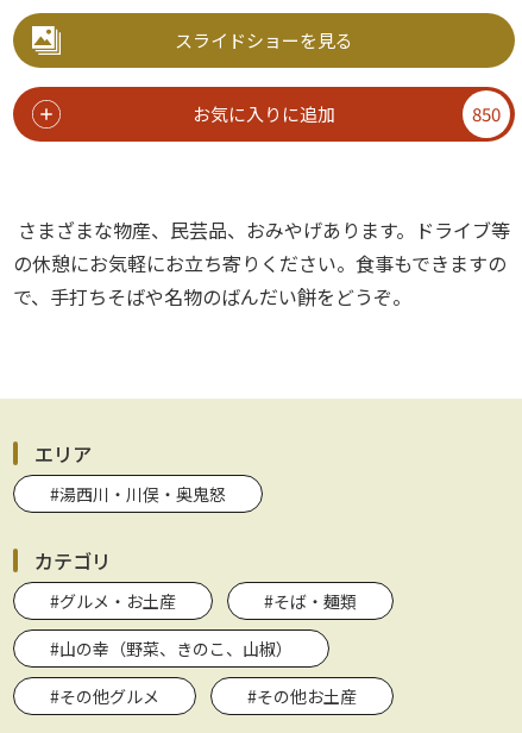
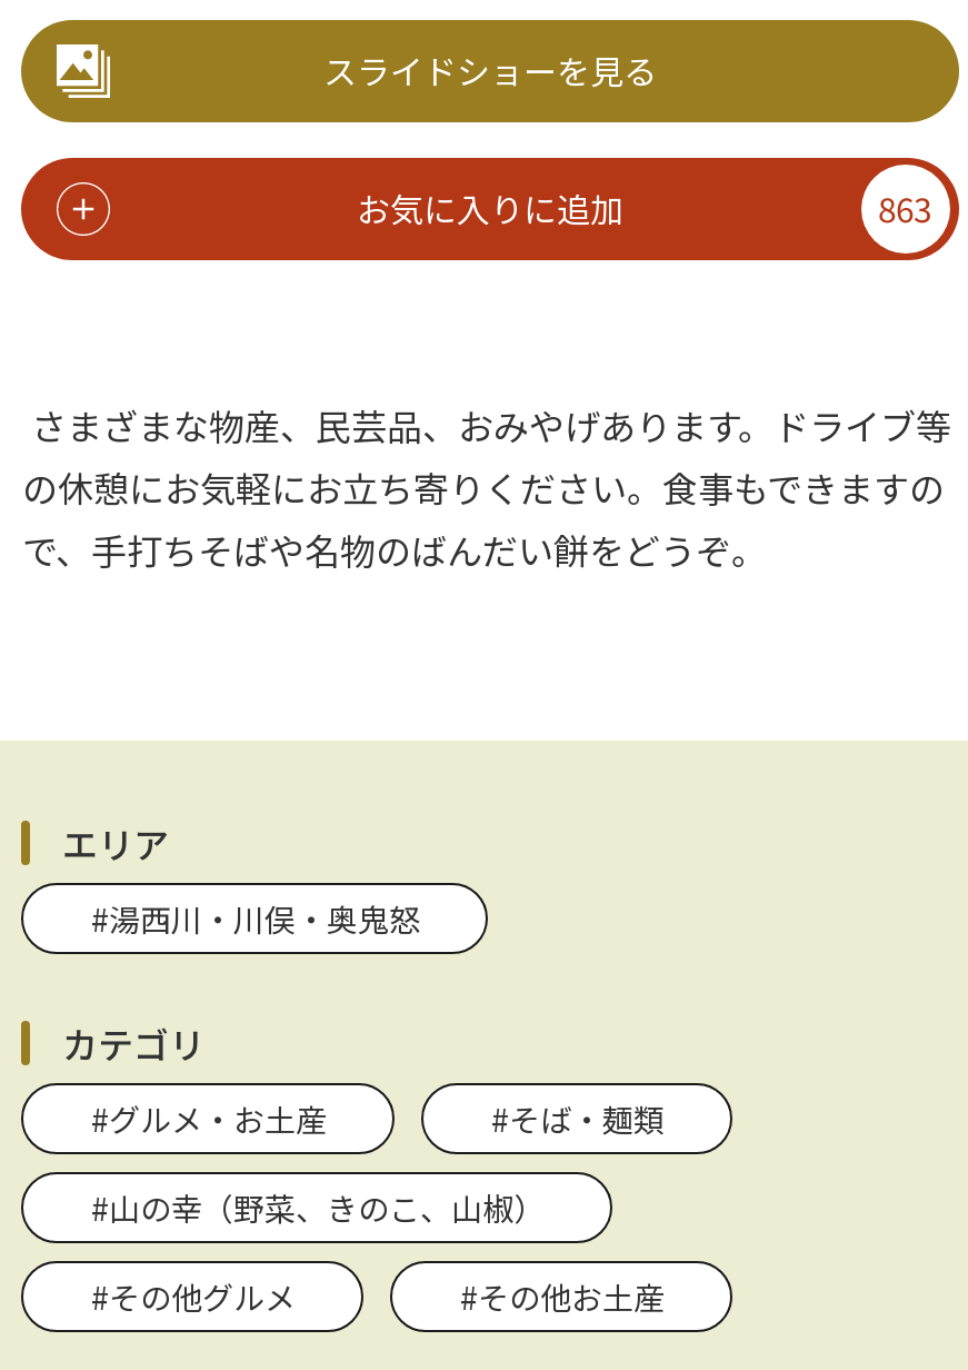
[471,102,500,126] 850 -> [878,185,931,232] 863

